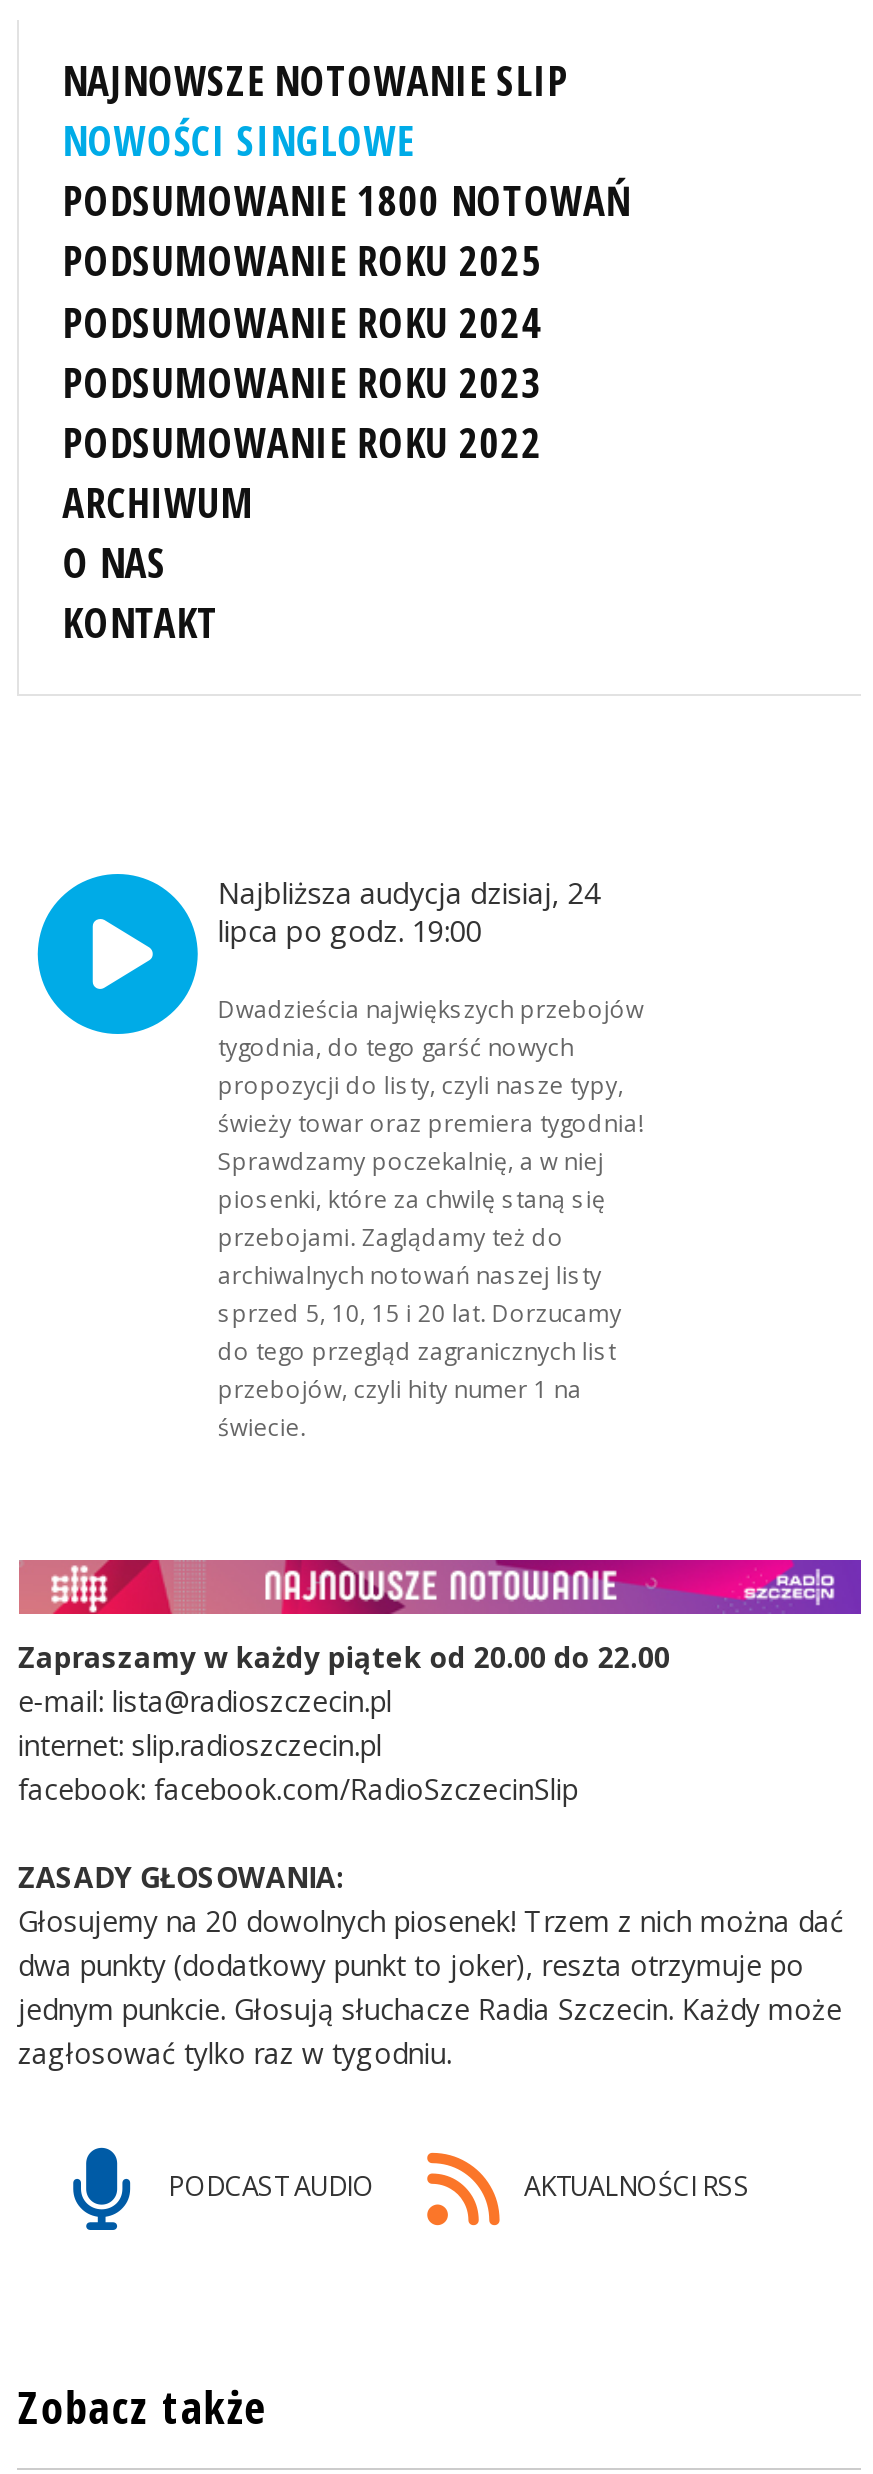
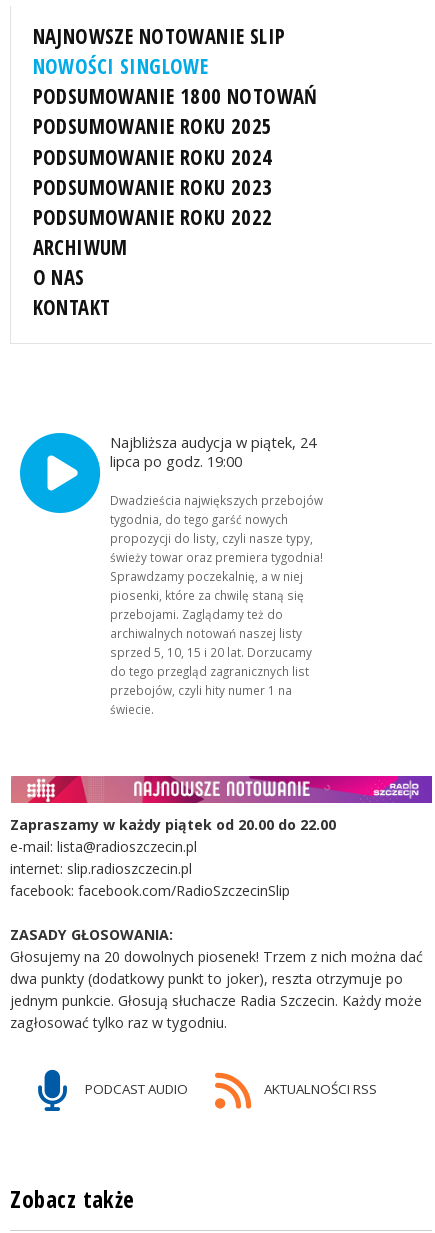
[218,872,600,912] Najbliższa audycja dzisiaj, 24 -> [110,432,316,452] Najbliższa audycja w piątek, 24

